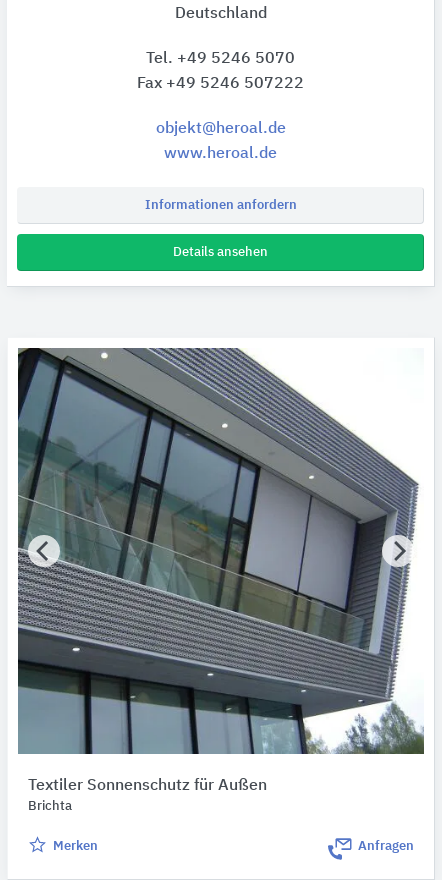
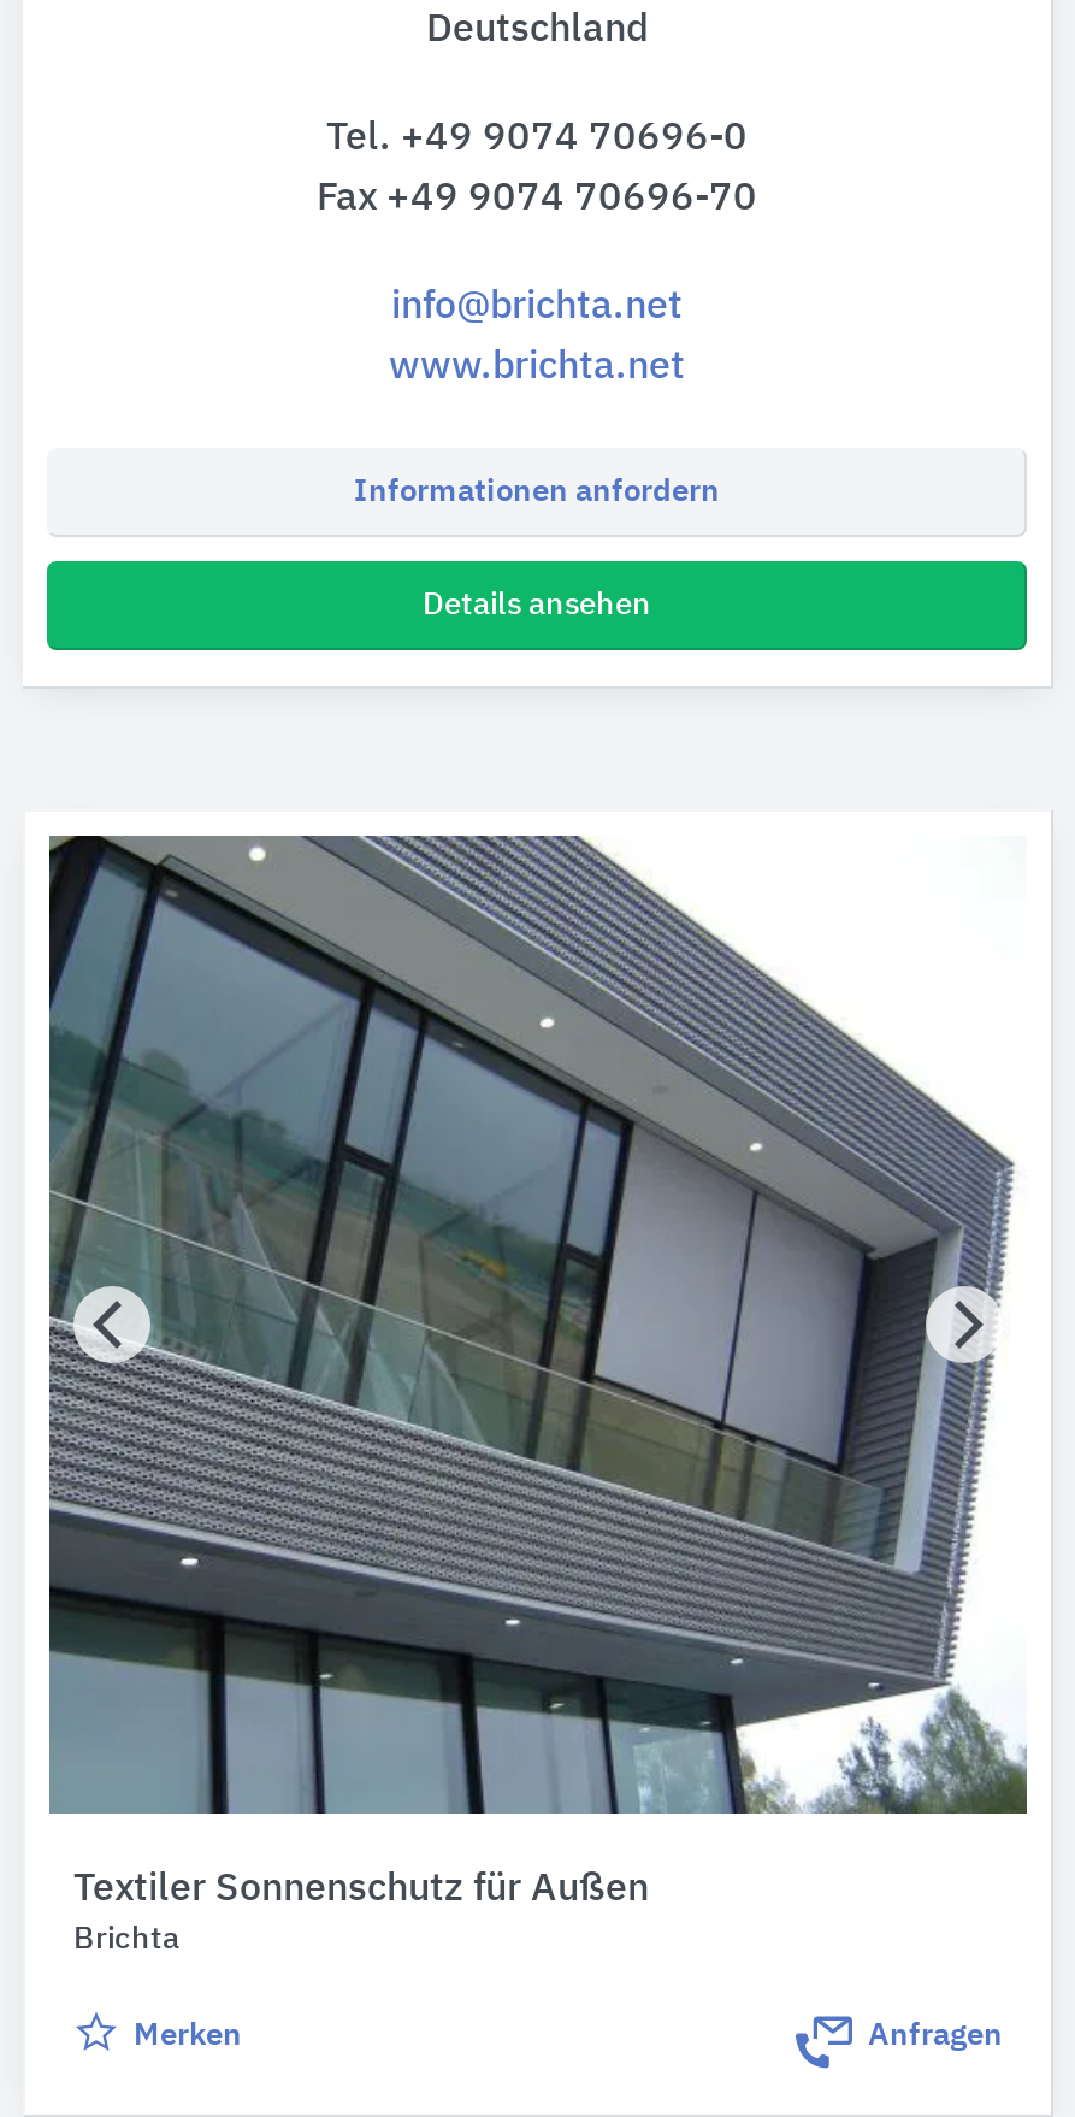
[146,51,295,67] Tel. +49 5246 5070 -> [326,120,748,159] Tel. +49 9074 70696-0
[137,76,304,92] Fax +49 5246 507222 -> [317,180,757,219] Fax +49 9074 70696-70
[155,121,285,137] objekt@heroal.de -> [391,289,683,327] info@brichta.net
[164,146,277,162] www.heroal.de -> [389,349,685,388] www.brichta.net

